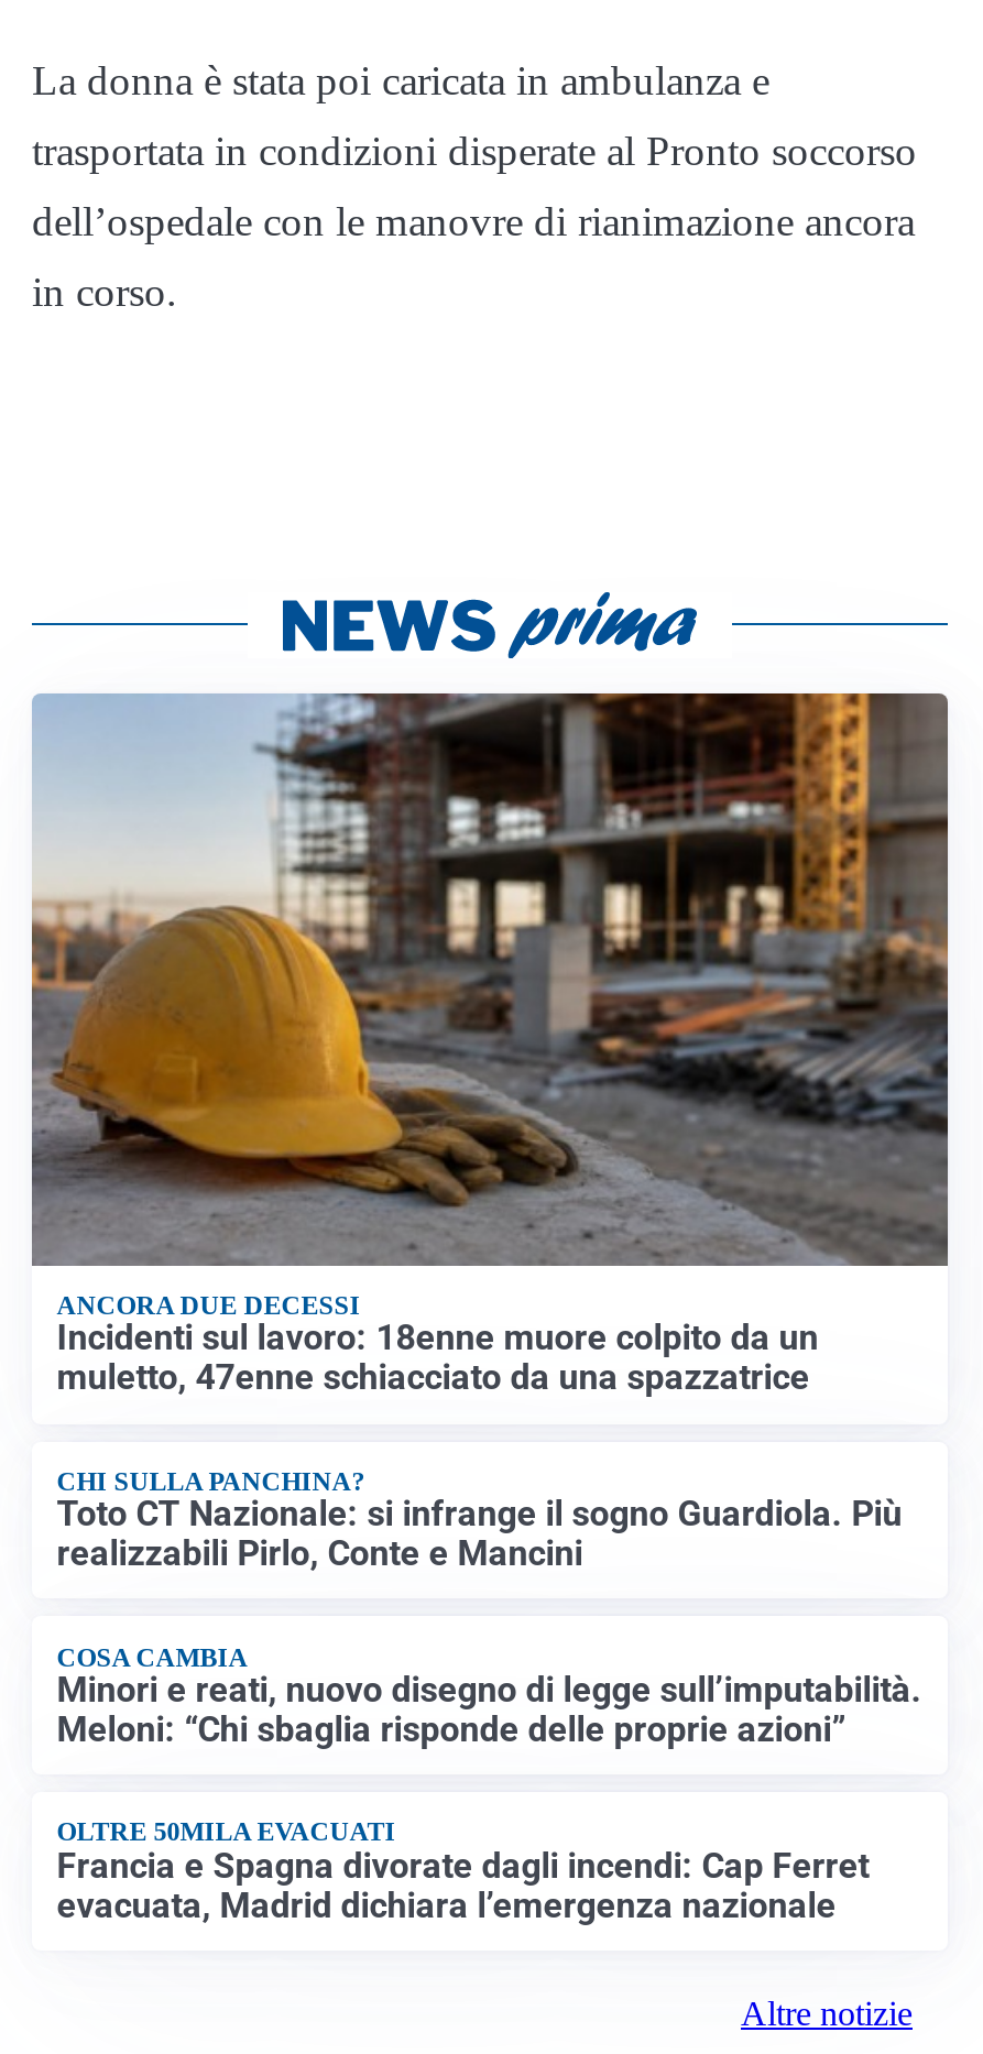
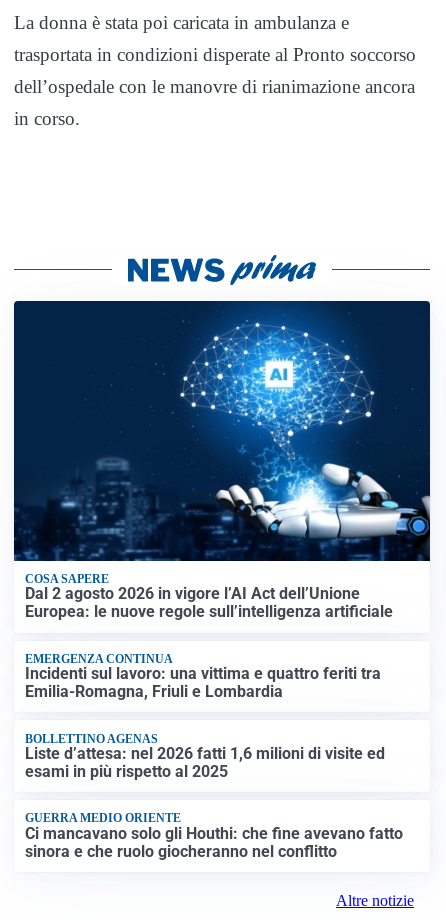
[30,691,950,1399] [image] | ANCORA DUE DECESSI | Incidenti sul lavoro: 18enne muore colpito da un | muletto, 47enne schiacciato da una spazzatrice -> [13,300,431,621] [image] | COSA SAPERE | Dal 2 agosto 2026 in vigore l’AI Act dell’Unione | Europea: le nuove regole sull’intelligenza artificiale
[57,1466,902,1574] CHI SULLA PANCHINA? | Toto CT Nazionale: si infrange il sogno Guardiola. Più | realizzabili Pirlo, Conte e Mancini -> [25,652,381,701] EMERGENZA CONTINUA | Incidenti sul lavoro: una vittima e quattro feriti tra | Emilia-Romagna, Friuli e Lombardia
[57,1641,922,1750] COSA CAMBIA | Minori e reati, nuovo disegno di legge sull’imputabilità. | Meloni: “Chi sbaglia risponde delle proprie azioni” -> [25,731,385,781] BOLLETTINO AGENAS | Liste d’attesa: nel 2026 fatti 1,6 milioni di visite ed | esami in più rispetto al 2025
[57,1817,869,1925] OLTRE 50MILA EVACUATI | Francia e Spagna divorate dagli incendi: Cap Ferret | evacuata, Madrid dichiara l’emergenza nazionale -> [25,811,403,861] GUERRA MEDIO ORIENTE | Ci mancavano solo gli Houthi: che fine avevano fatto | sinora e che ruolo giocheranno nel conflitto

